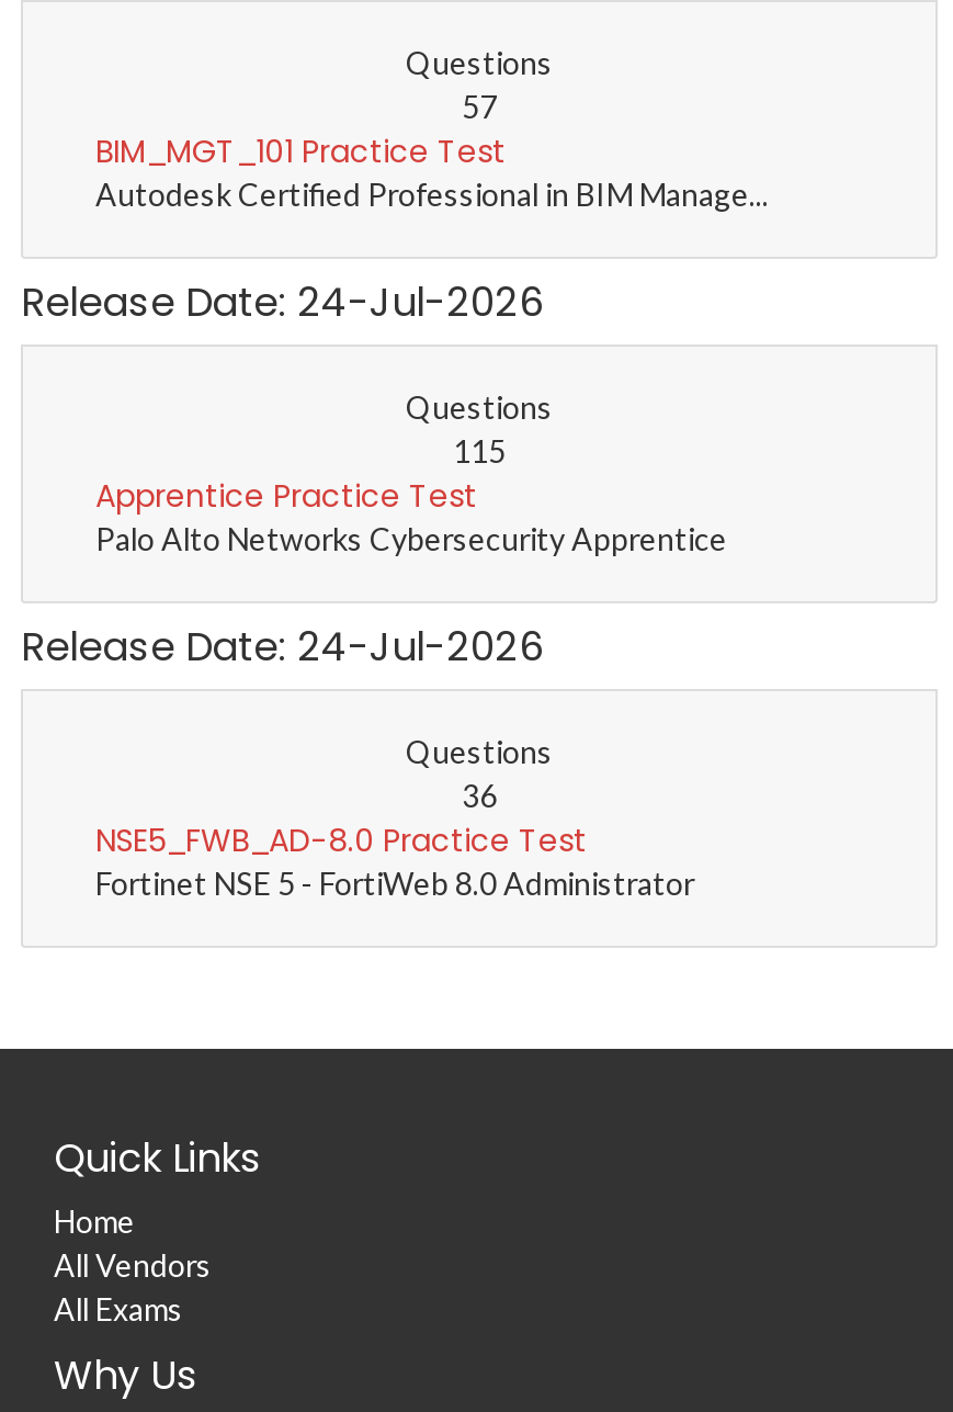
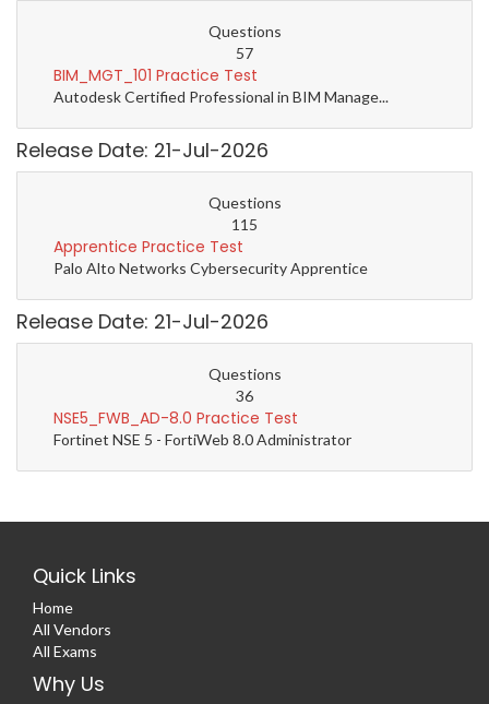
[21,275,543,330] Release Date: 24-Jul-2026 -> [16,137,269,164] Release Date: 21-Jul-2026
[21,619,543,674] Release Date: 24-Jul-2026 -> [16,308,269,335] Release Date: 21-Jul-2026

